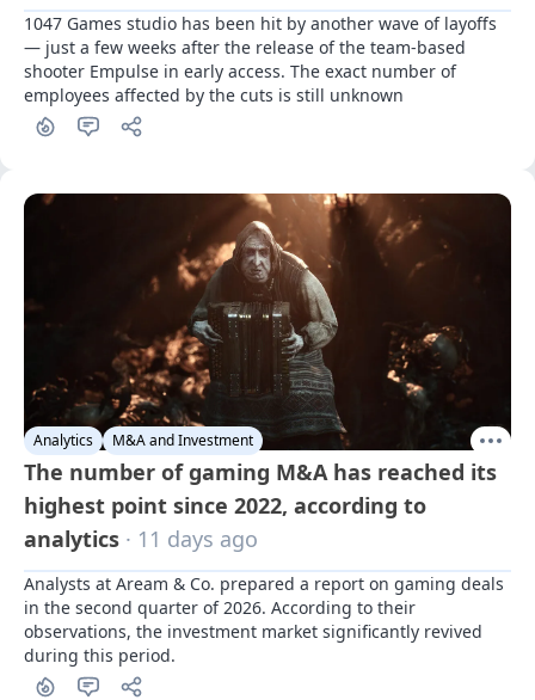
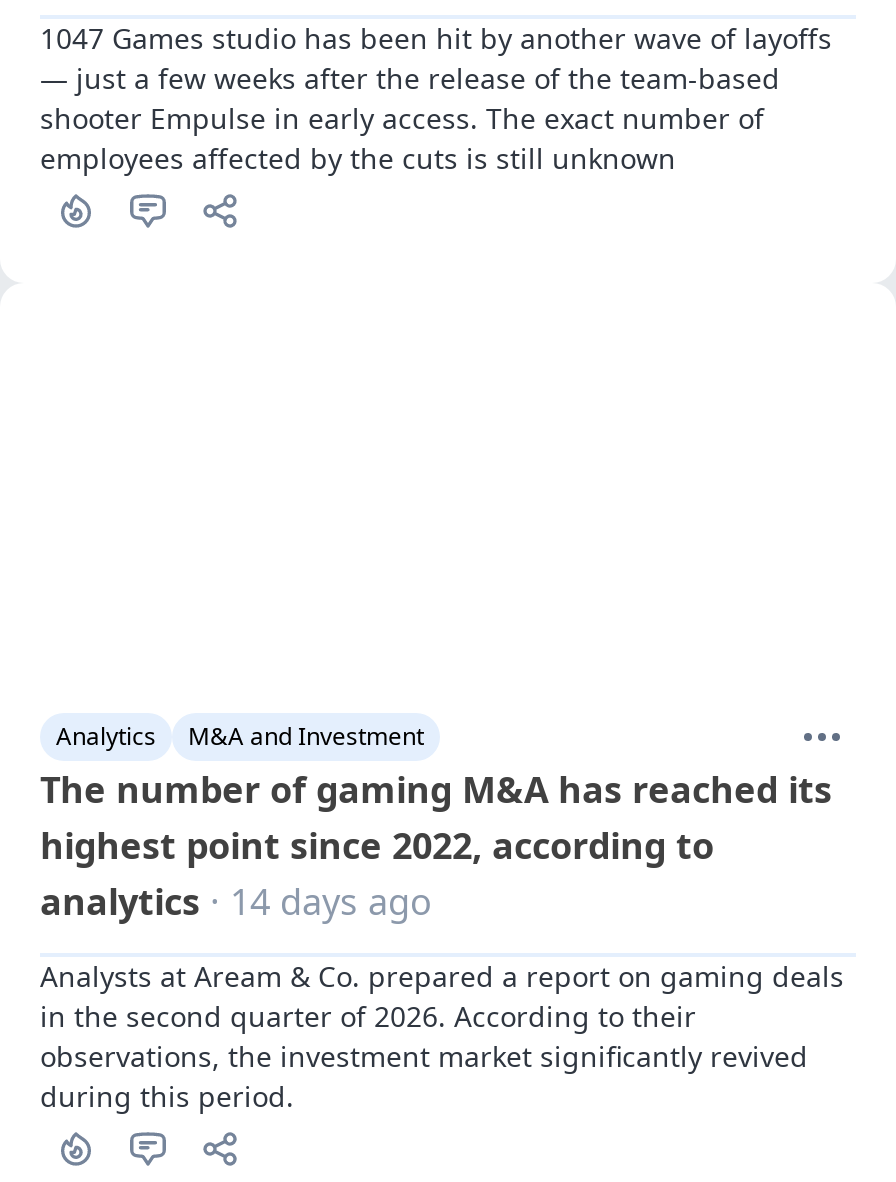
[23,192,512,452] [image] -> none
[24,525,258,553] analytics · 11 days ago -> [40,876,432,924] analytics · 14 days ago

